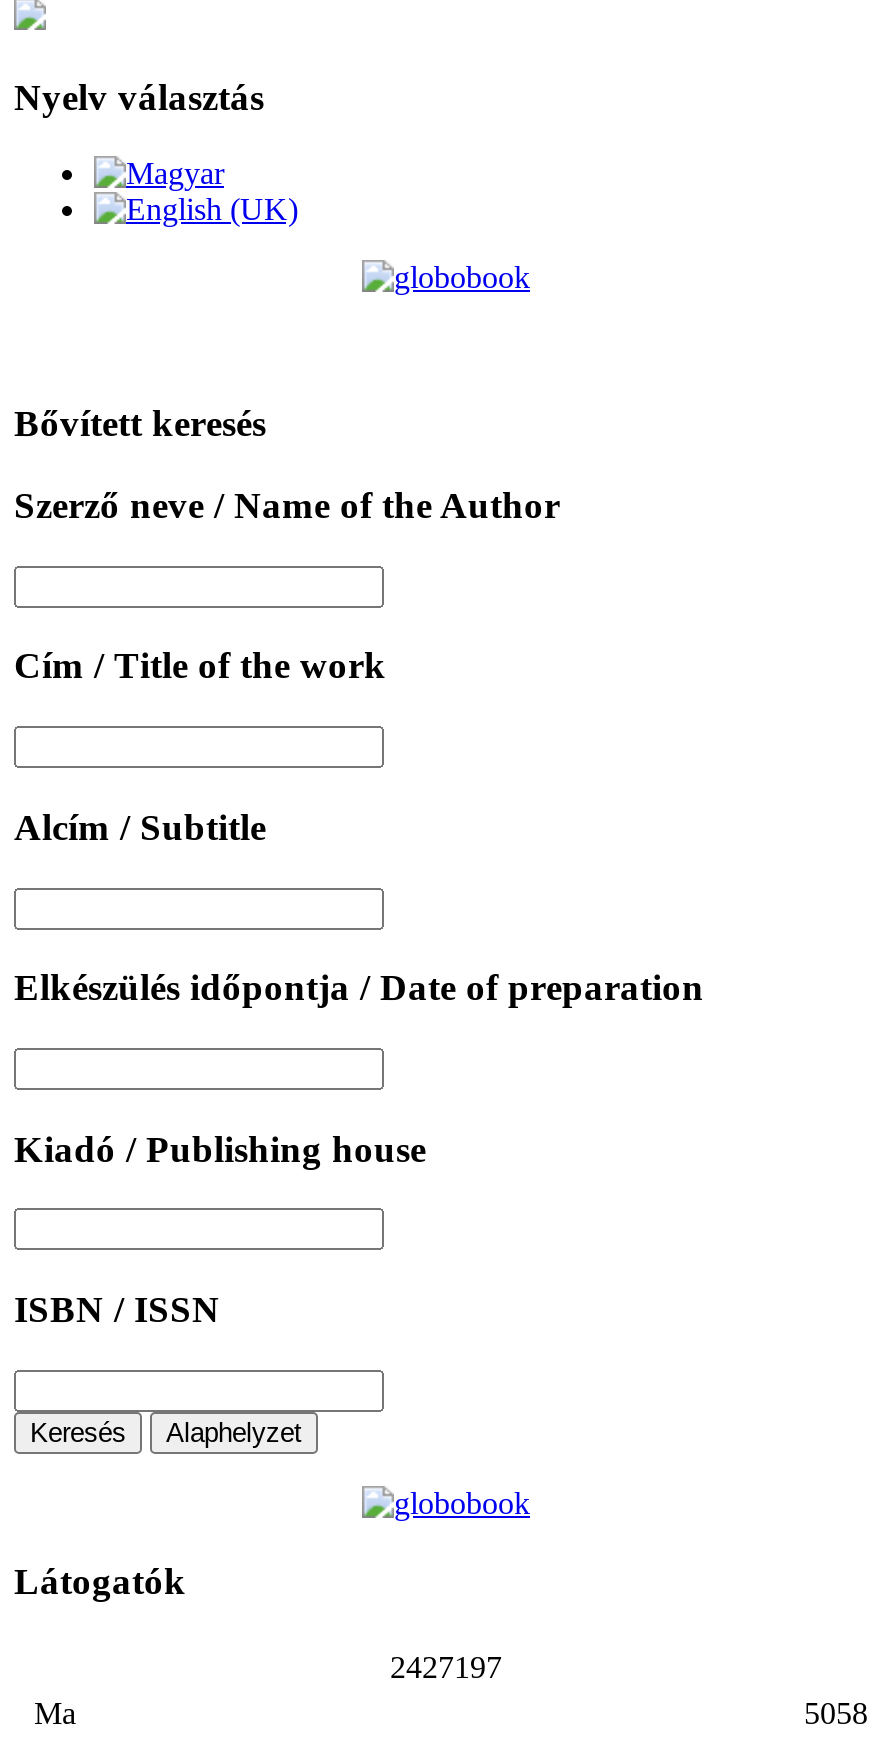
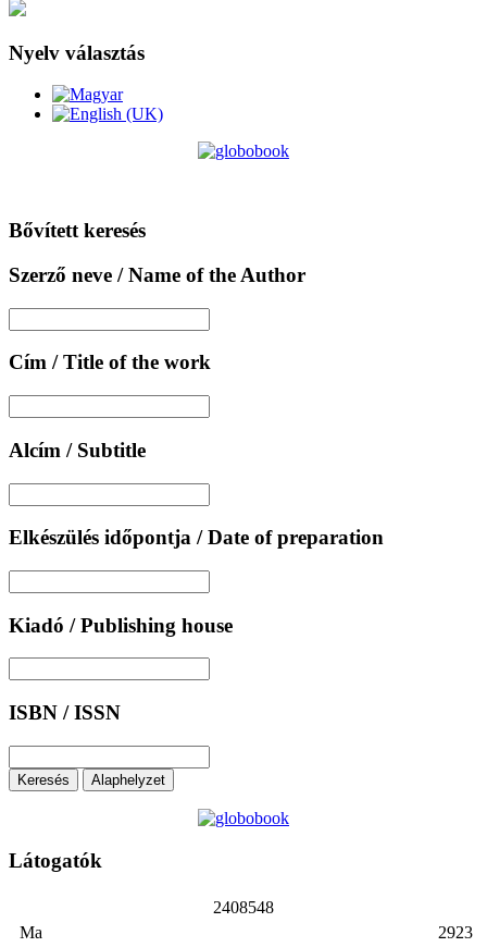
[390,1650,502,1684] 24271 97 -> [213,898,274,917] 24085 48
[804,1696,868,1730] 5058 -> [438,923,473,942] 2923

